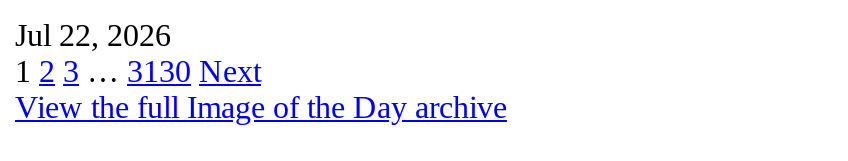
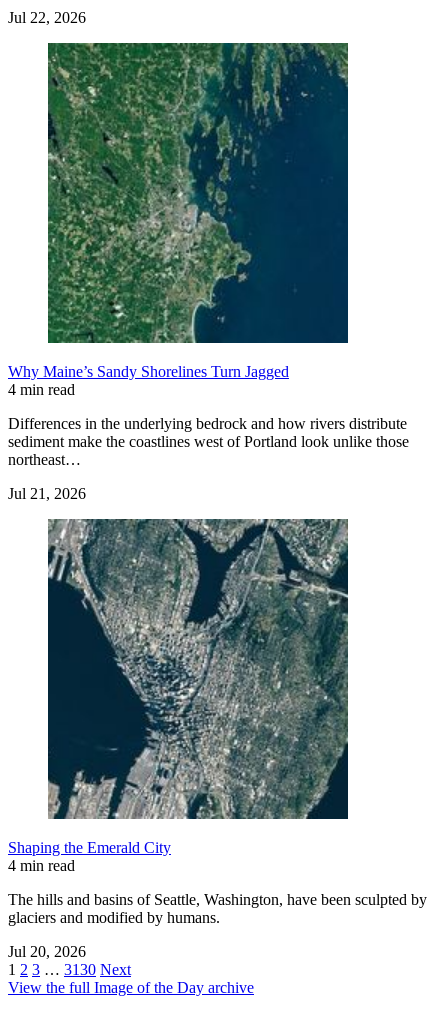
none -> [8,42,409,502] [image] | Why Maine’s Sandy Shorelines Turn Jagged | 4 min read | Differences in the underlying bedrock and how rivers distribute | sediment make the coastlines west of Portland look unlike those | northeast… | Jul 21, 2026
none -> [8,518,427,960] [image] | Shaping the Emerald City | 4 min read | The hills and basins of Seattle, Washington, have been sculpted by | glaciers and modified by humans. | Jul 20, 2026

